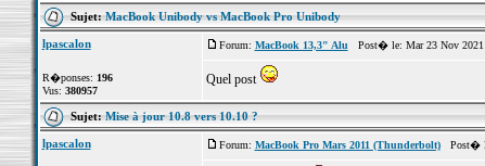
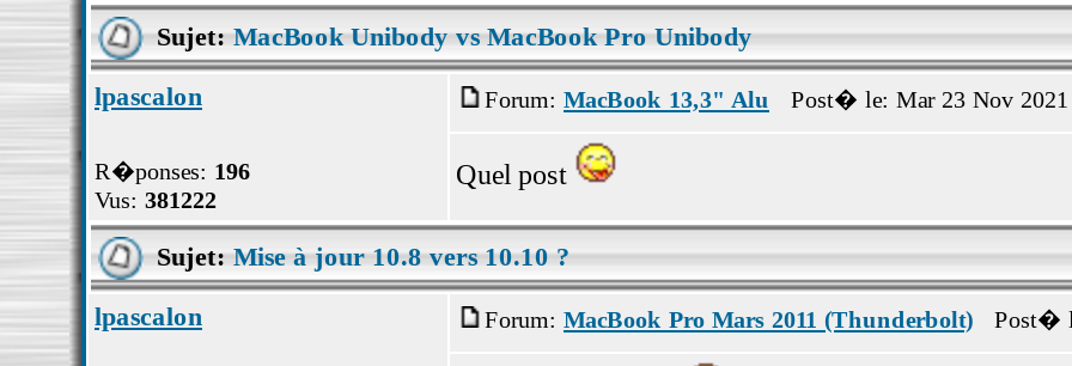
[42,85,97,97] Vus: 380957 -> [95,187,217,213] Vus: 381222

